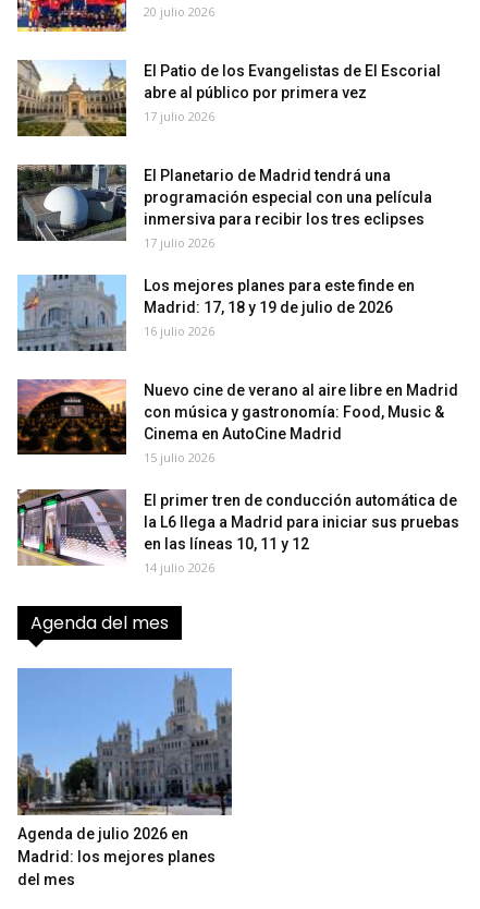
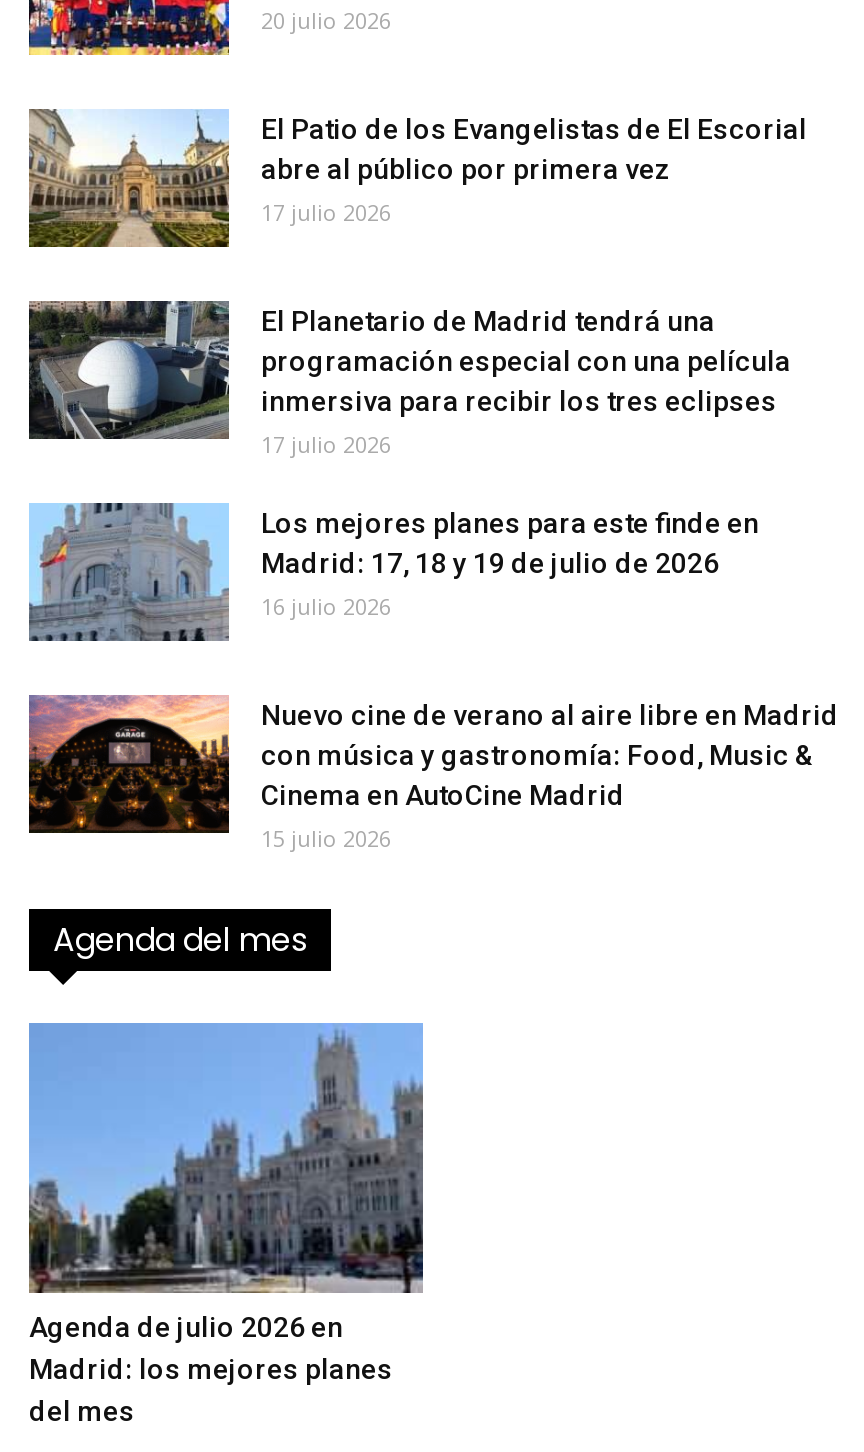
[16,488,459,575] [image] | El primer tren de conducción automática de | la L6 llega a Madrid para iniciar sus pruebas | en las líneas 10, 11 y 12 | 14 julio 2026 -> none

